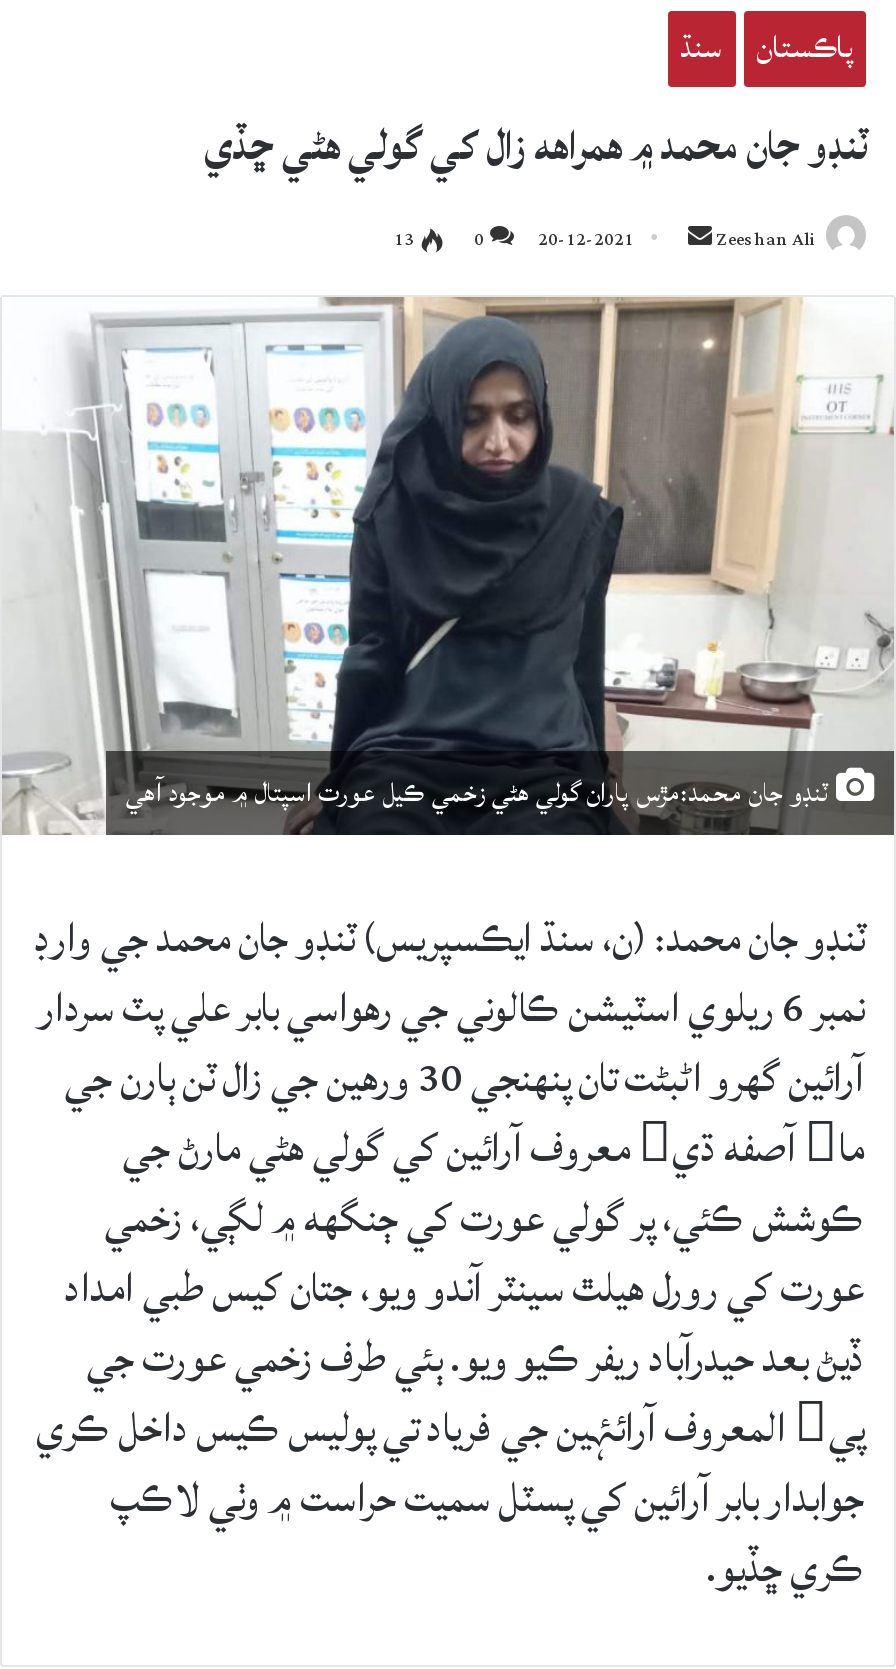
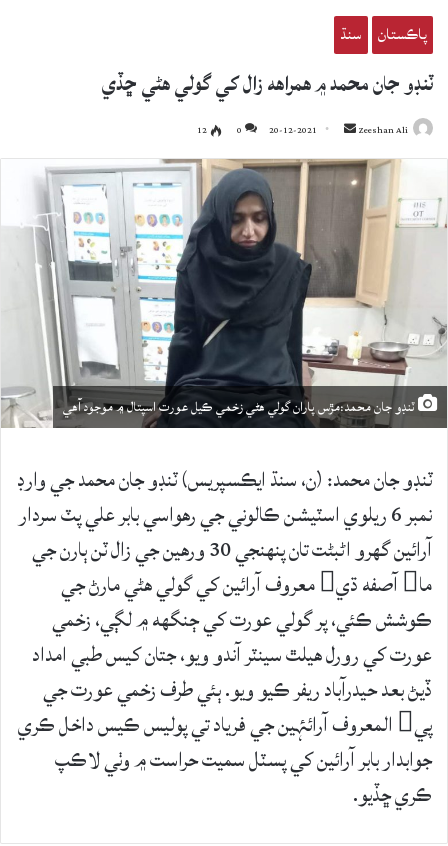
[394,223,414,257] 13 -> [197,122,207,139] 12

